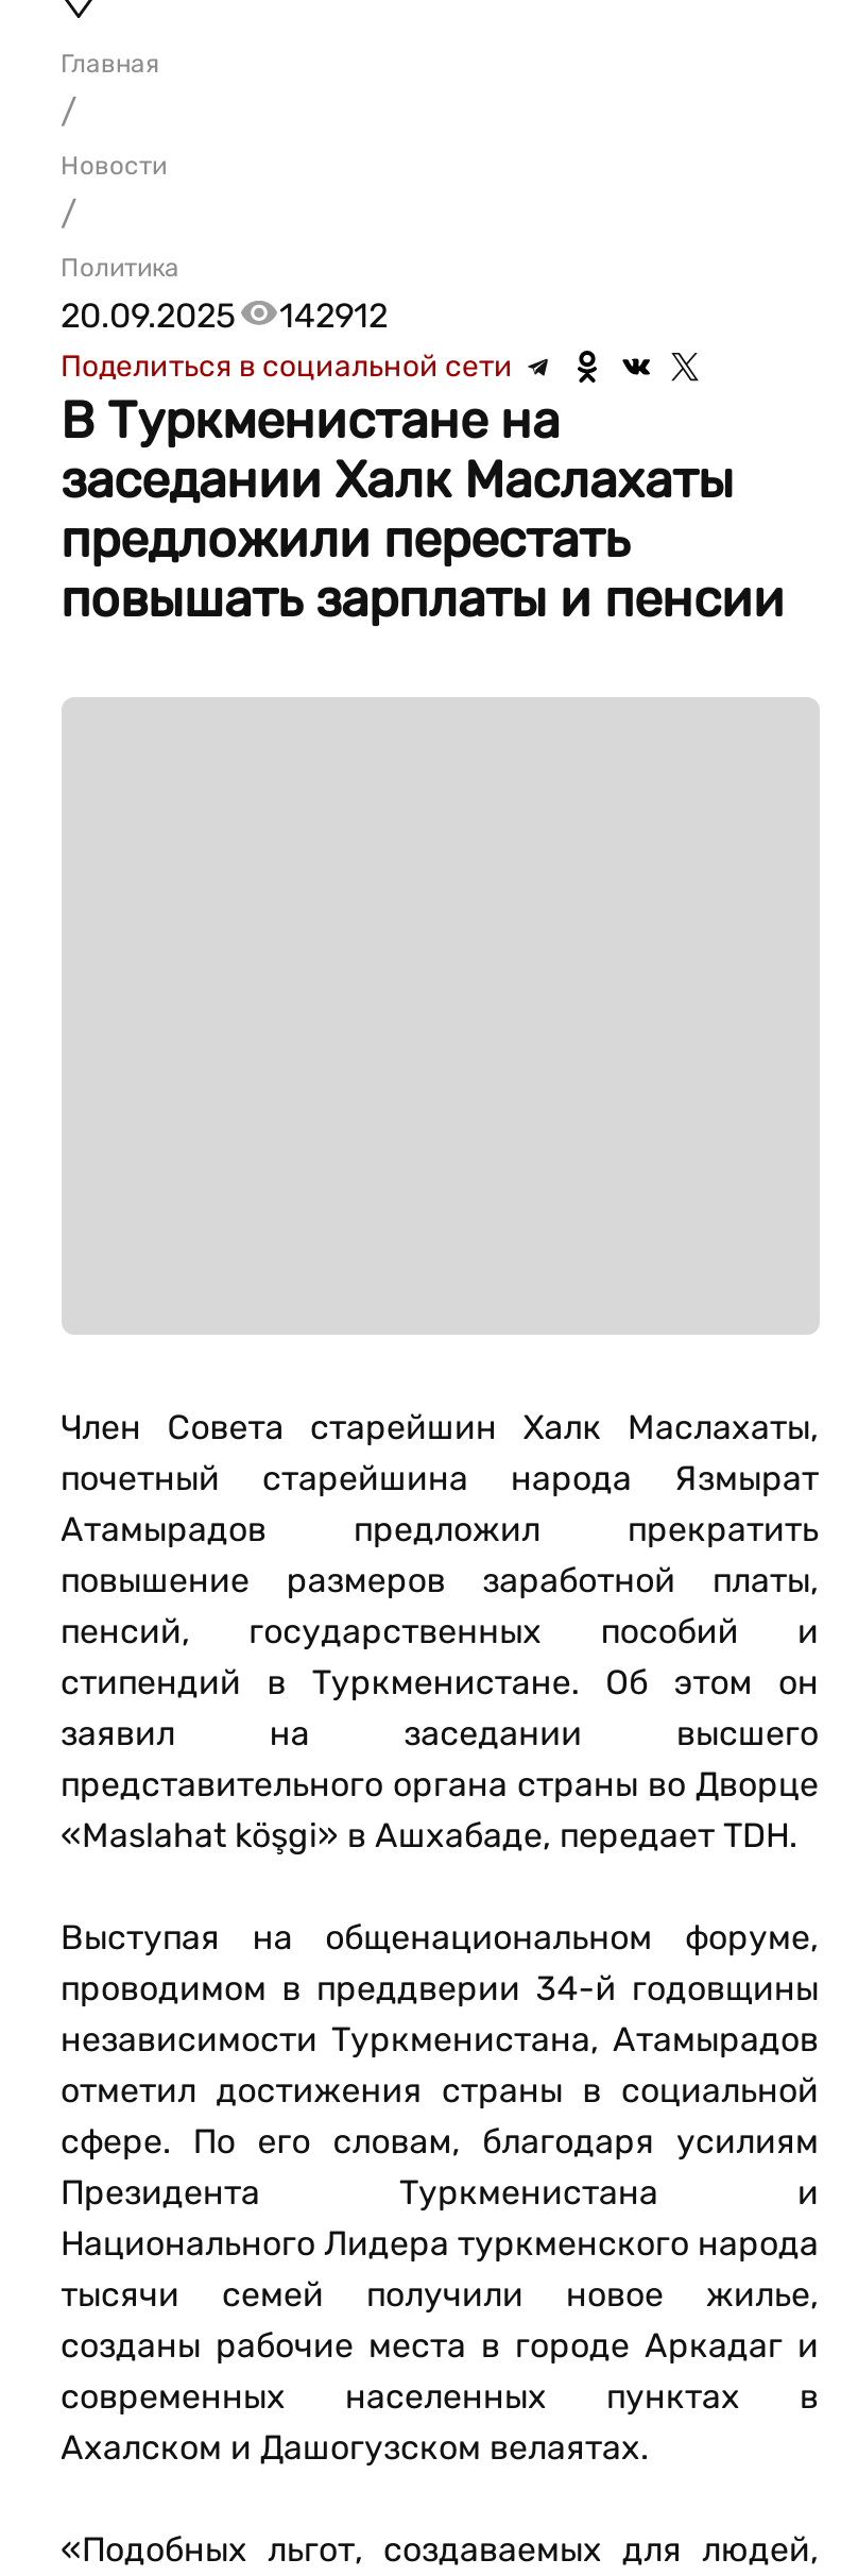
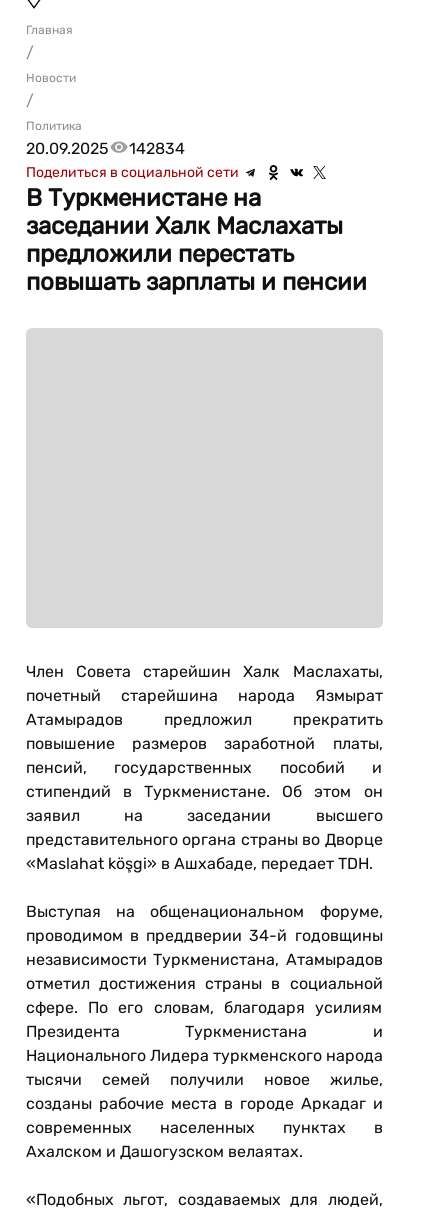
[61,295,388,336] 20.09.2025 142912 -> [25,139,184,158] 20.09.2025 142834

